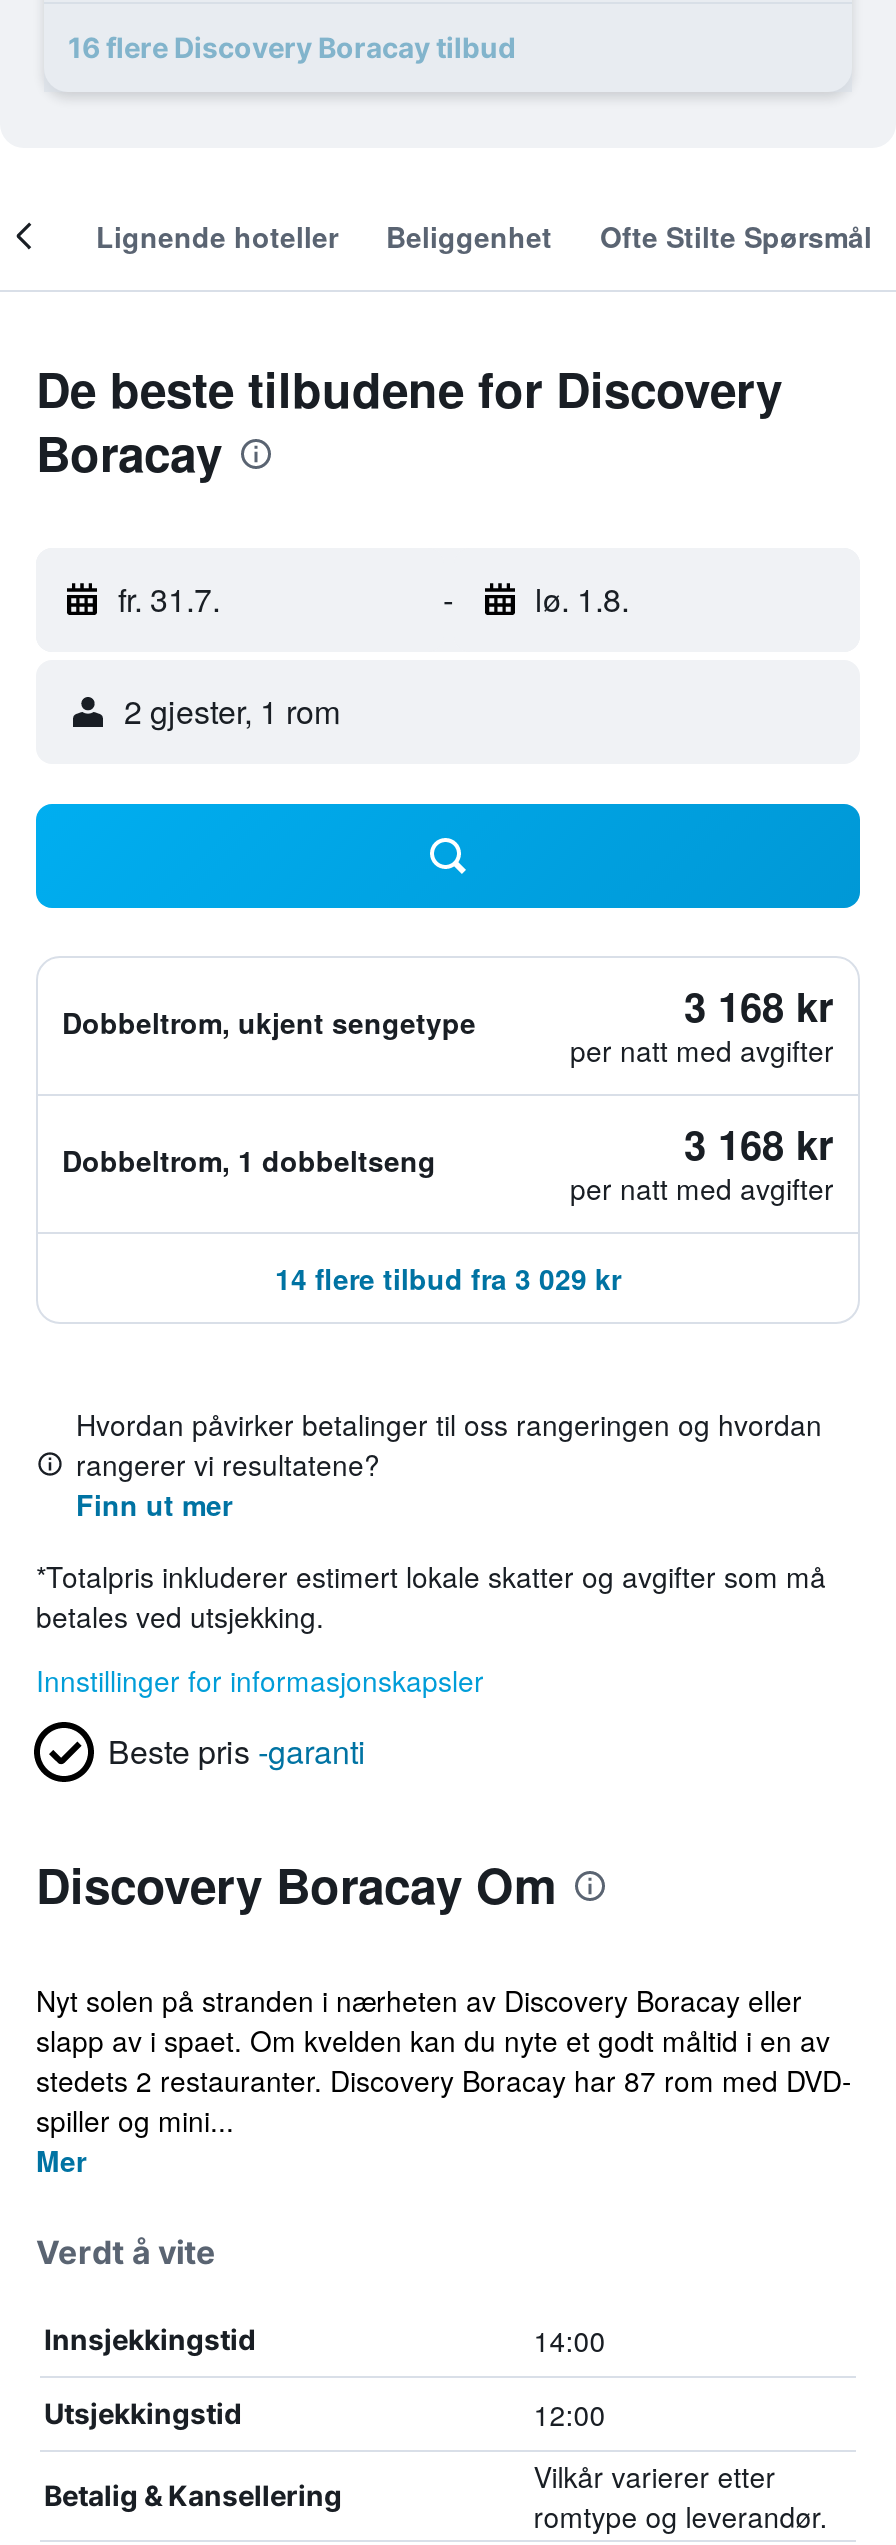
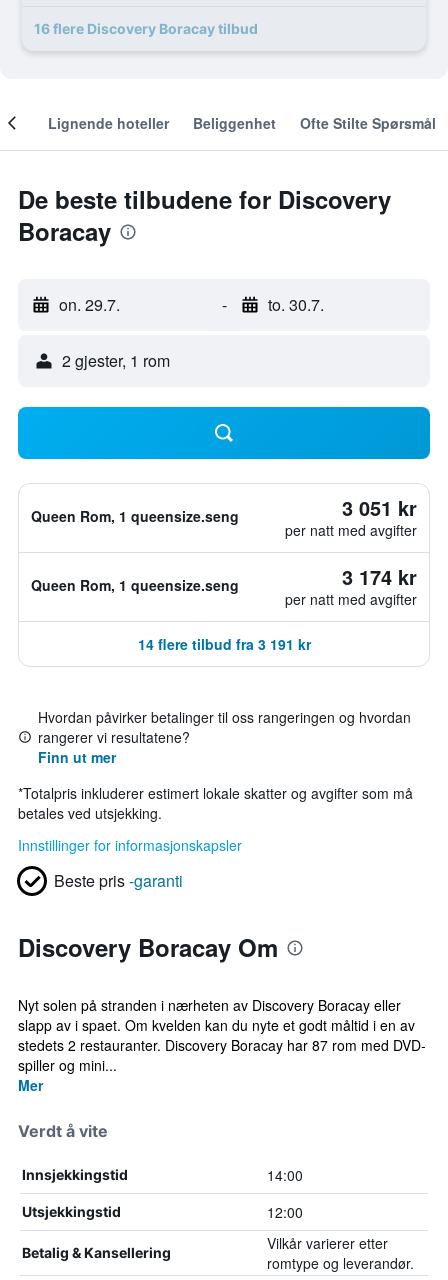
[118,576,220,622] fr. 31.7. -> [59,293,120,316] on. 29.7.
[535,576,629,622] lø. 1.8. -> [267,293,323,316] to. 30.7.
[62,976,834,1042] Dobbeltrom, ukjent sengetype | 3 168 kr -> [31,493,417,526] Queen Rom, 1 queensize.seng | 3 051 kr
[62,1114,834,1180] Dobbeltrom, 1 dobbeltseng | 3 168 kr -> [31,562,417,595] Queen Rom, 1 queensize.seng | 3 174 kr
[275,1258,621,1298] 14 flere tilbud fra 3 029 kr -> [137,634,310,654] 14 flere tilbud fra 3 191 kr

